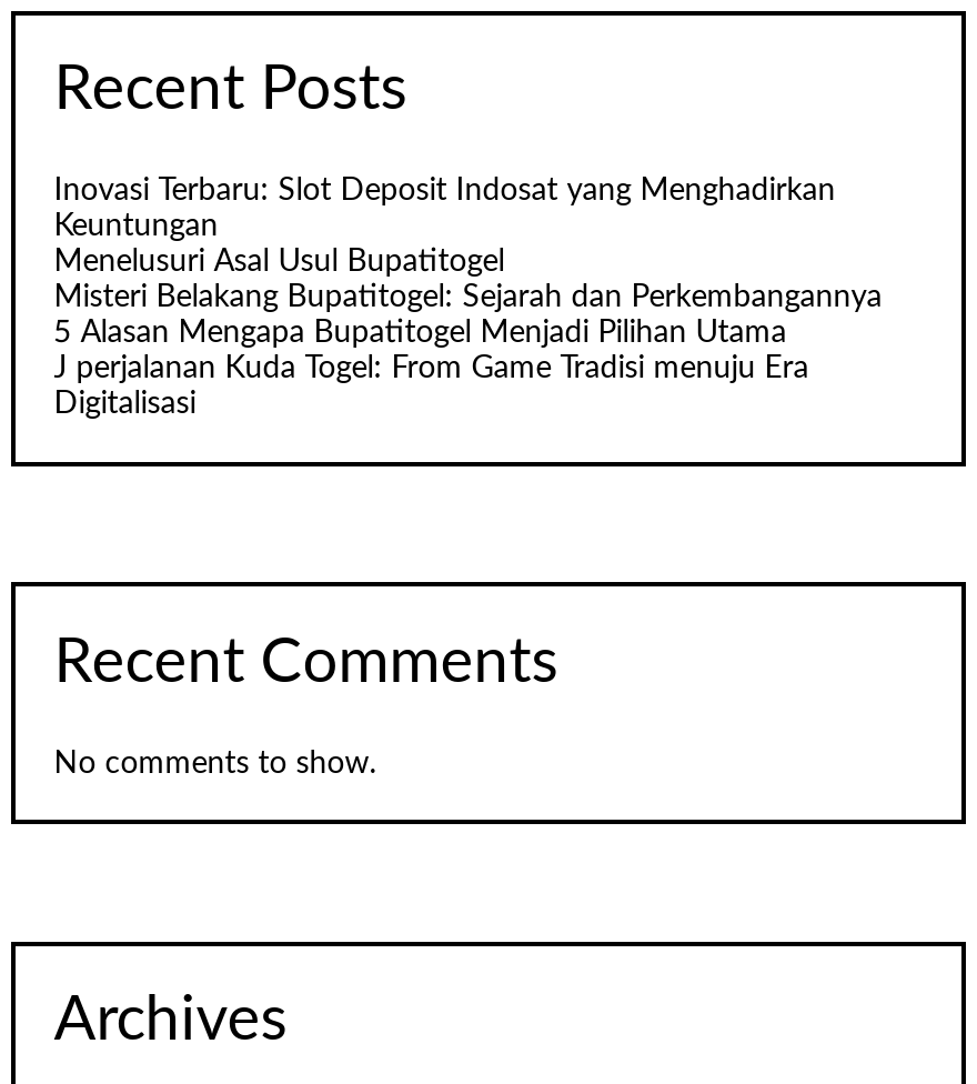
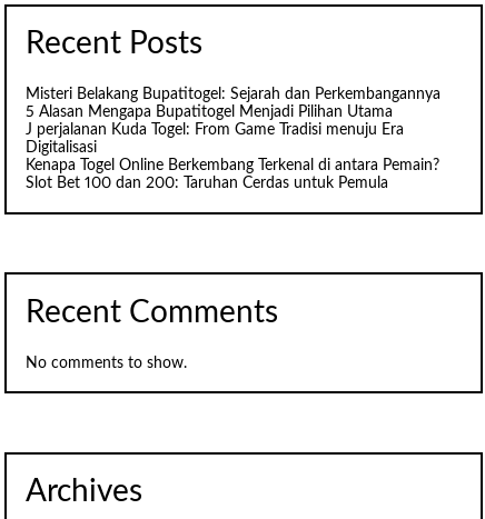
[54,176,835,278] Inovasi Terbaru: Slot Deposit Indosat yang Menghadirkan | Keuntungan | Menelusuri Asal Usul Bupatitogel -> none
moved [54,283,882,420] -> [26,87,441,156]: Misteri Belakang Bupatitogel: Sejarah dan Perkembangannya | 5 Alasan Mengapa Bupatitogel Menjadi Pilihan Utama | J perjalanan Kuda Togel: From Game Tradisi menuju Era | Digitalisasi
none -> [26,158,440,191] Kenapa Togel Online Berkembang Terkenal di antara Pemain? | Slot Bet 100 dan 200: Taruhan Cerdas untuk Pemula

